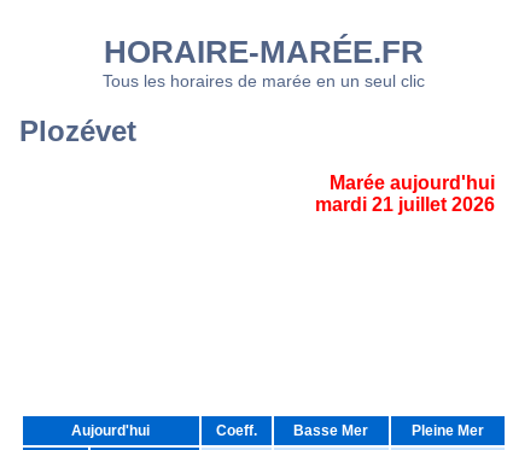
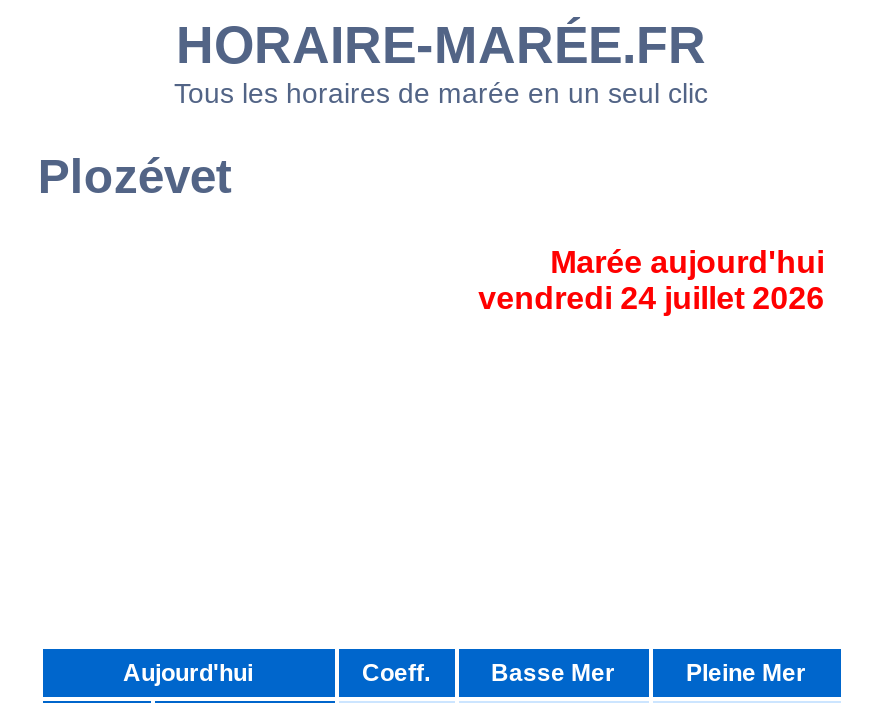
[315,194,494,215] mardi 21 juillet 2026 -> [478,281,824,315] vendredi 24 juillet 2026

